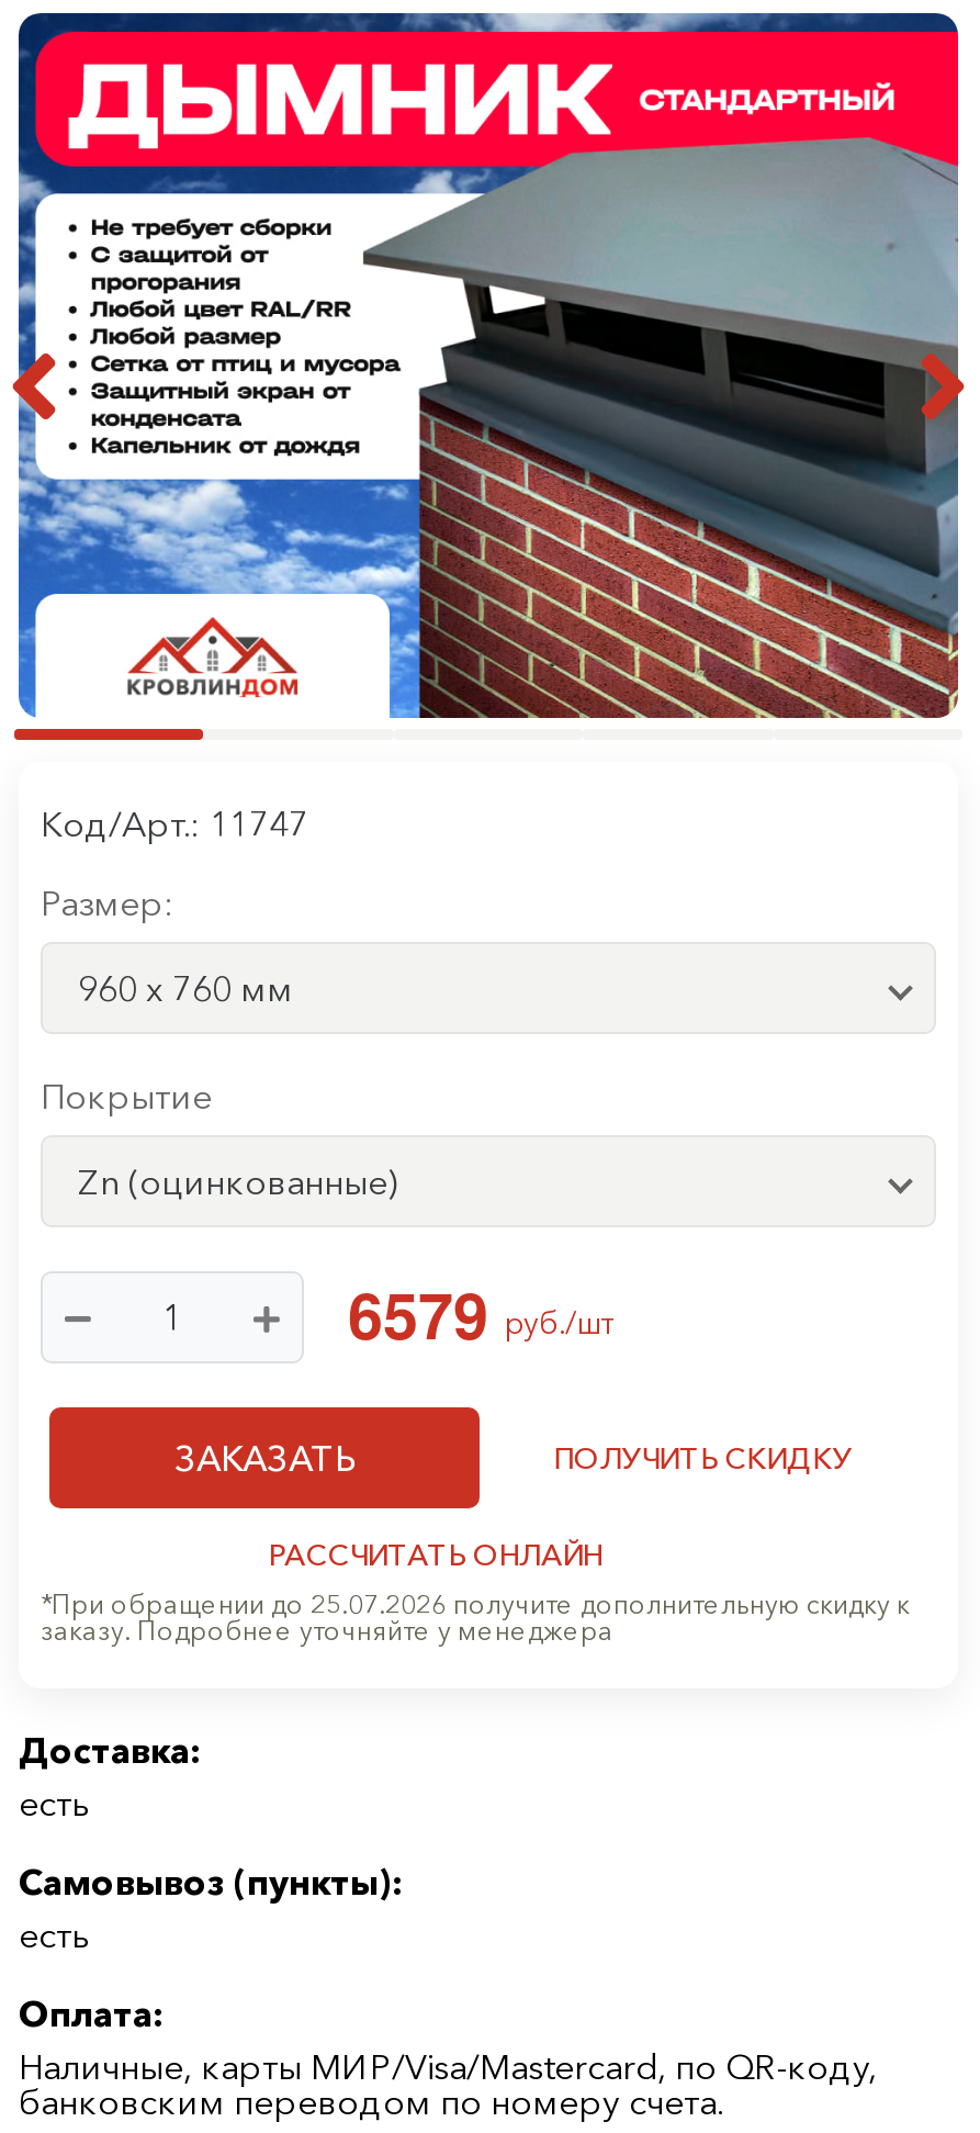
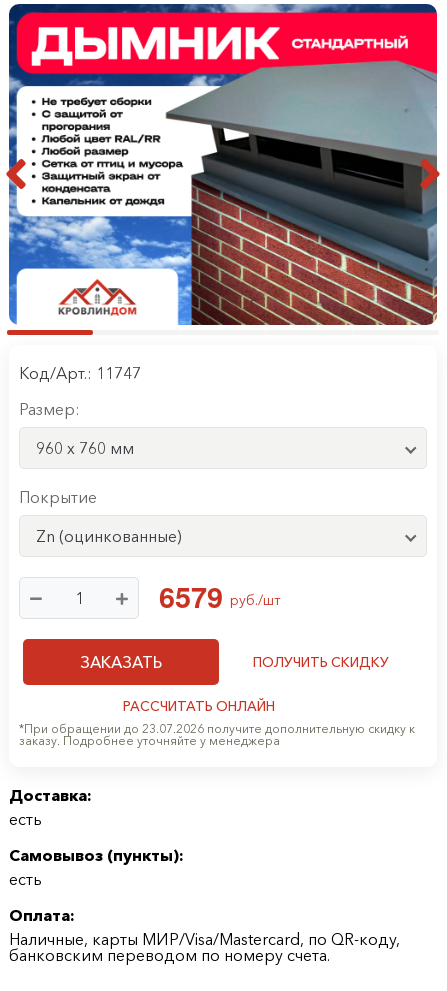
[41,1587,910,1620] *При обращении до 25.07.2026 получите дополнительную скидку к -> [19,721,415,736] *При обращении до 23.07.2026 получите дополнительную скидку к

